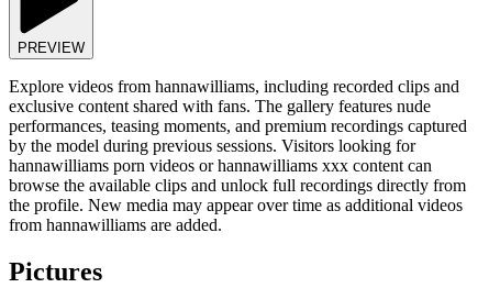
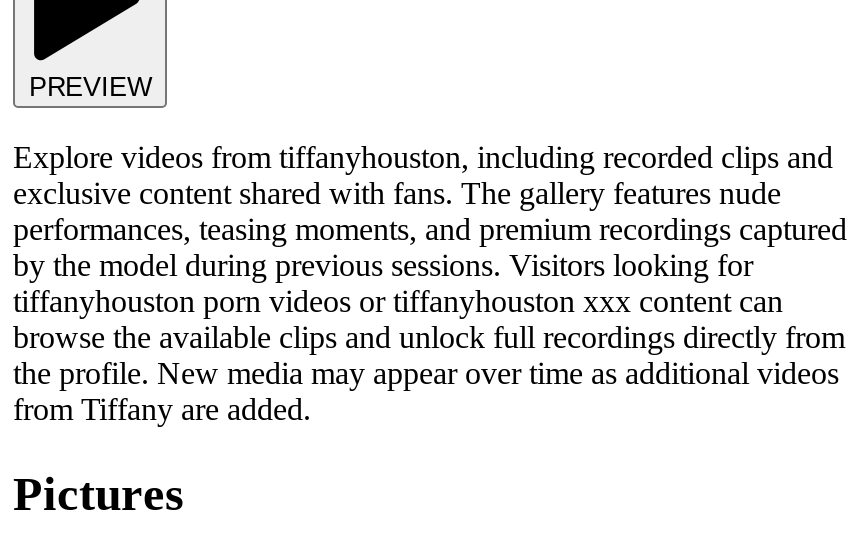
[9,77,459,96] Explore videos from hannawilliams, including recorded clips and -> [13,140,833,174] Explore videos from tiffanyhouston, including recorded clips and
[9,156,432,175] hannawilliams porn videos or hannawilliams xxx content can -> [13,284,783,318] tiffanyhouston porn videos or tiffanyhouston xxx content can
[9,216,222,234] from hannawilliams are added. -> [13,392,311,426] from Tiffany are added.

